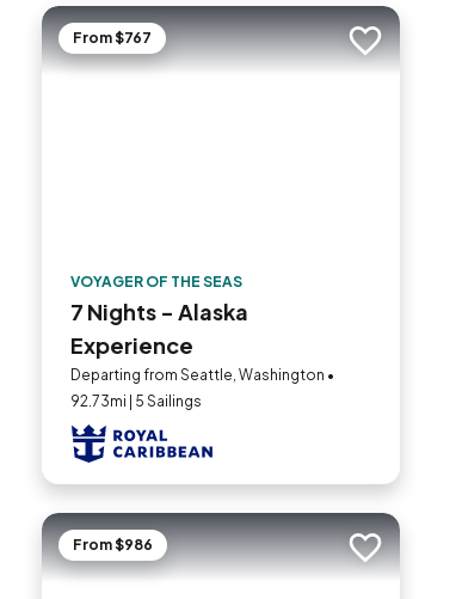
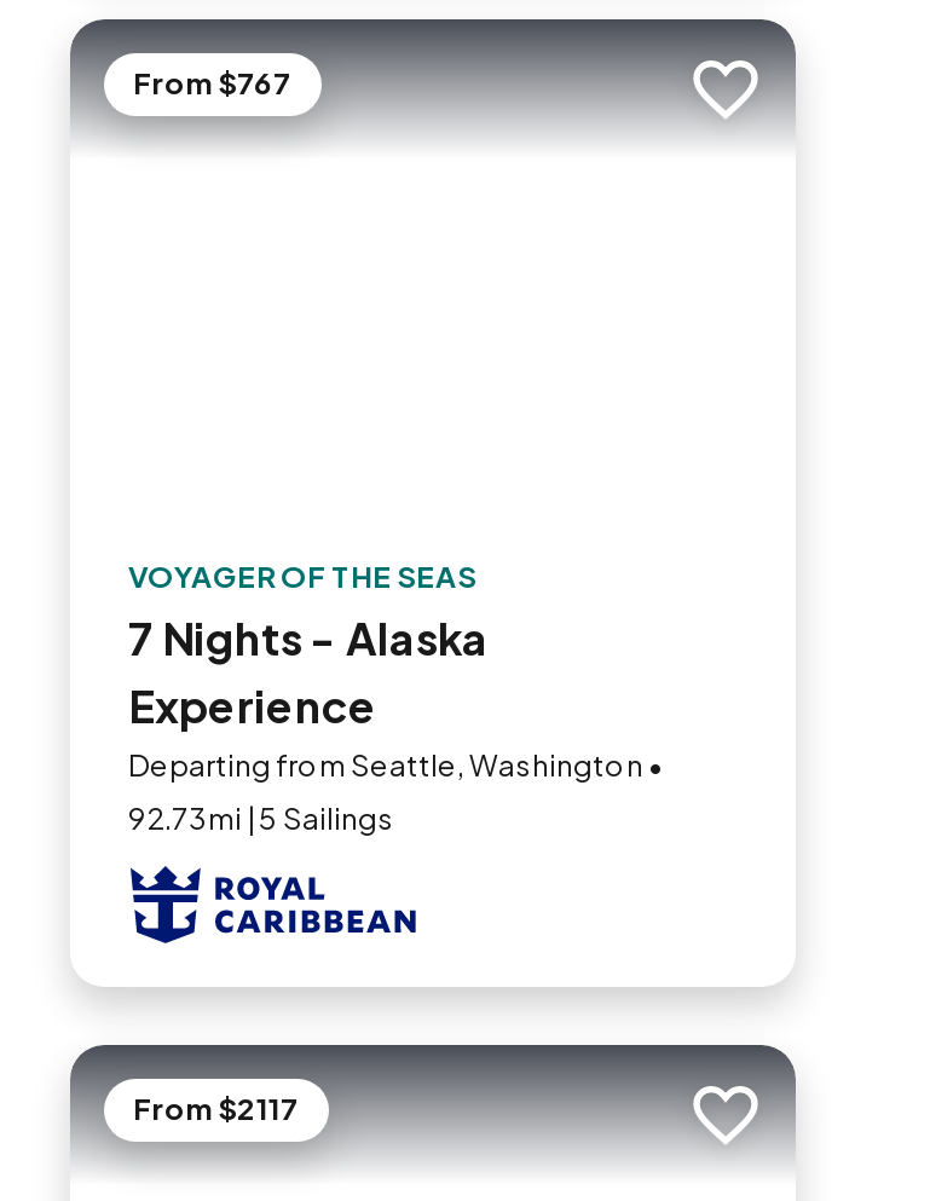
[73,536,153,554] From $986 -> [133,1091,300,1127] From $2117

